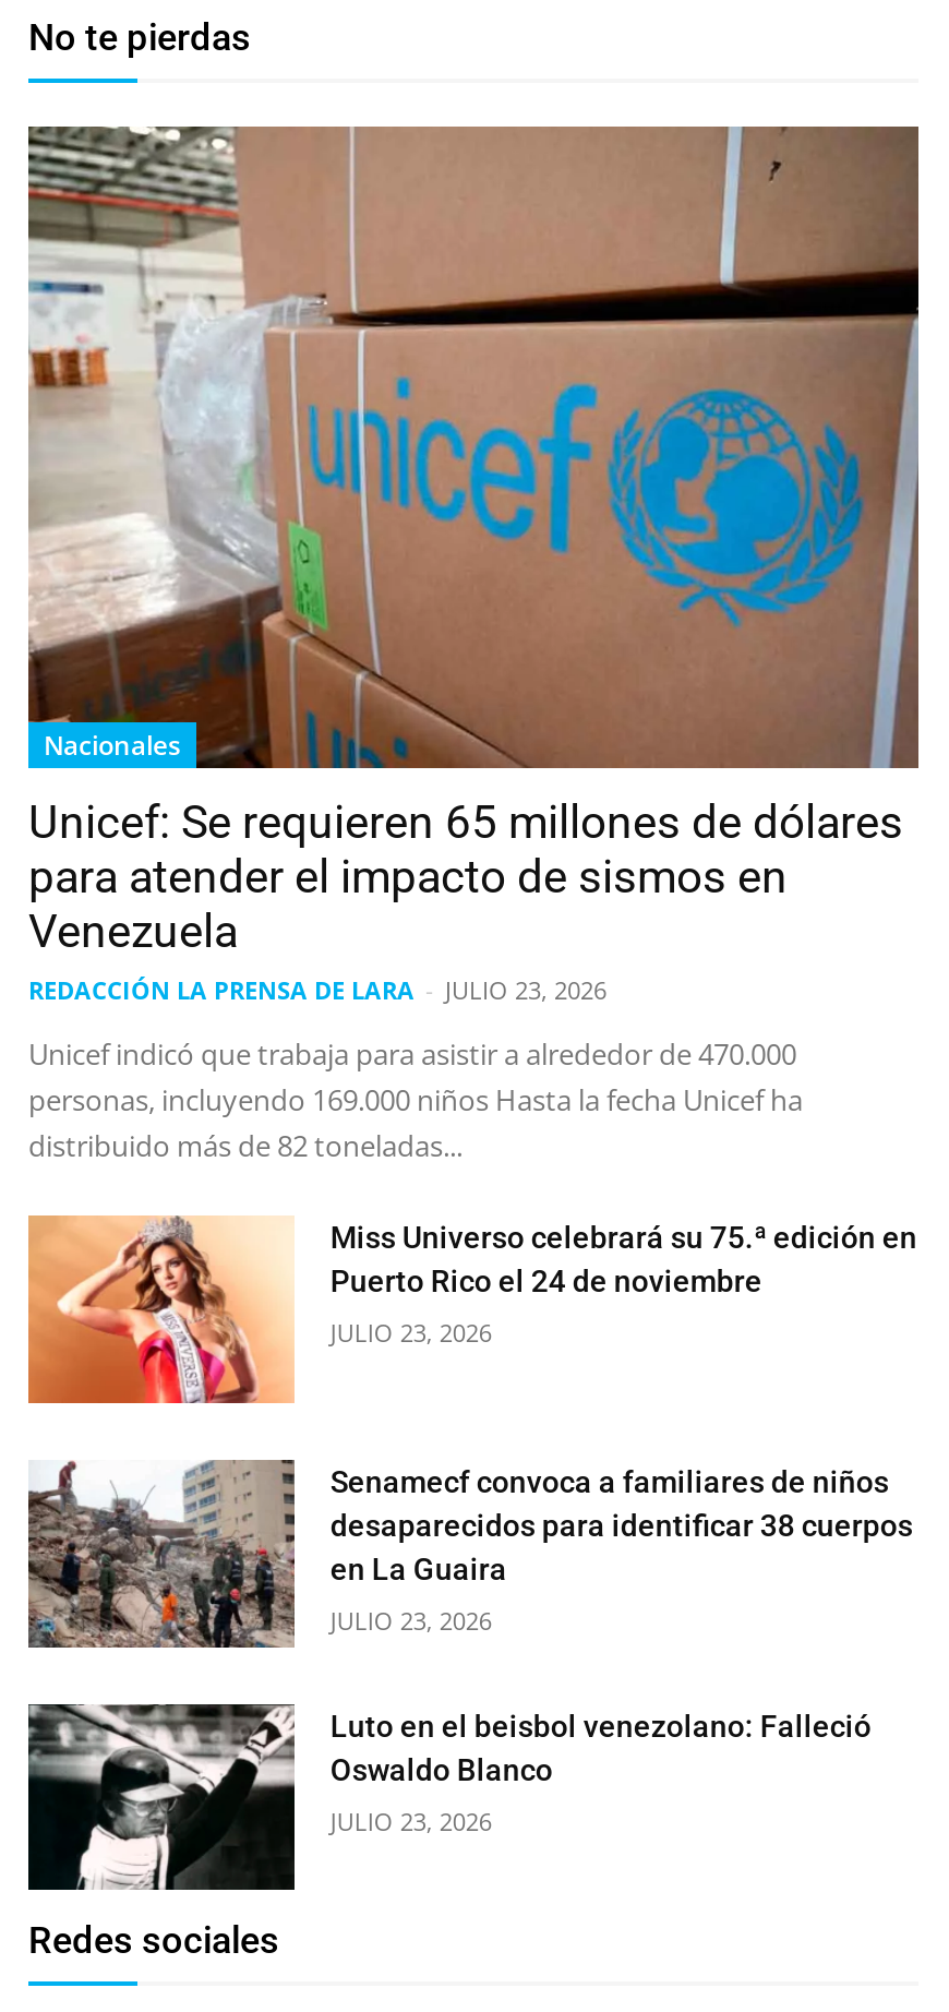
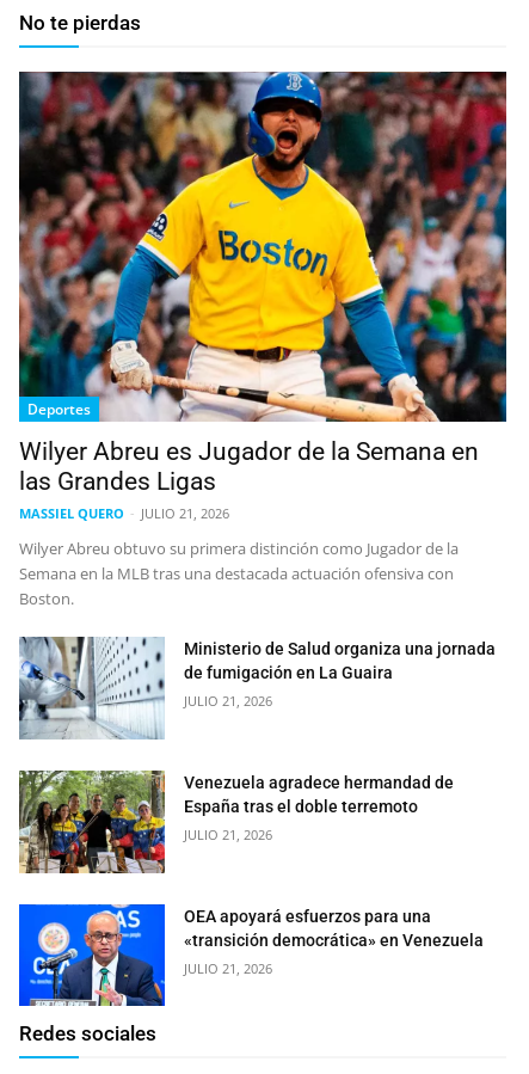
[26,124,921,770] [image] | Nacionales -> [18,70,508,420] [image] | Deportes
[28,797,903,1007] Unicef: Se requieren 65 millones de dólares | para atender el impacto de sismos en | Venezuela | REDACCIÓN LA PRENSA DE LARA - JULIO 23, 2026 -> [19,438,479,523] Wilyer Abreu es Jugador de la Semana en | las Grandes Ligas | MASSIEL QUERO - JULIO 21, 2026
[28,1035,803,1166] Unicef indicó que trabaja para asistir a alrededor de 470.000 | personas, incluyendo 169.000 niños Hasta la fecha Unicef ha | distribuido más de 82 toneladas... -> [19,538,459,610] Wilyer Abreu obtuvo su primera distinción como Jugador de la | Semana en la MLB tras una destacada actuación ofensiva con | Boston.
[26,1213,917,1405] [image] | Miss Universo celebrará su 75.ª edición en | Puerto Rico el 24 de noviembre -> [18,640,496,741] [image] | Ministerio de Salud organiza una jornada | de fumigación en La Guaira
[330,1317,492,1349] JULIO 23, 2026 -> [184,692,273,710] JULIO 21, 2026
[26,1460,913,1650] [image] | Senamecf convoca a familiares de niños | desaparecidos para identificar 38 cuerpos | en La Guaira -> [18,769,454,873] [image] | Venezuela agradece hermandad de | España tras el doble terremoto
[330,1604,492,1637] JULIO 23, 2026 -> [184,826,273,843] JULIO 21, 2026
[26,1702,871,1892] [image] | Luto en el beisbol venezolano: Falleció | Oswaldo Blanco -> [18,903,484,1007] [image] | OEA apoyará esfuerzos para una | «transición democrática» en Venezuela
[330,1804,492,1837] JULIO 23, 2026 -> [184,959,273,977] JULIO 21, 2026

